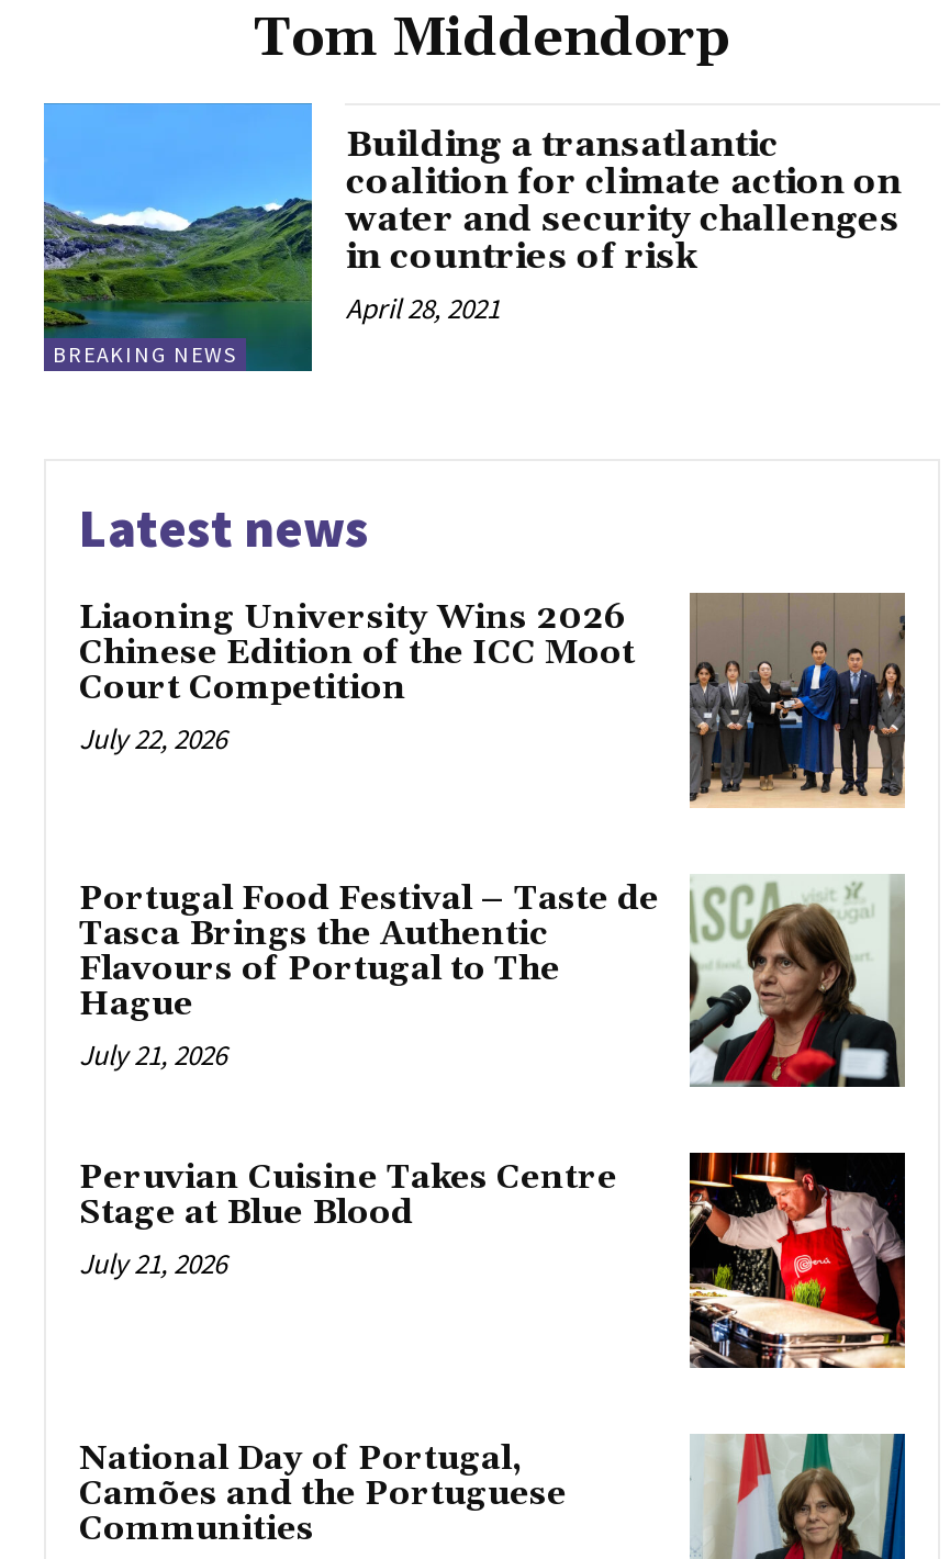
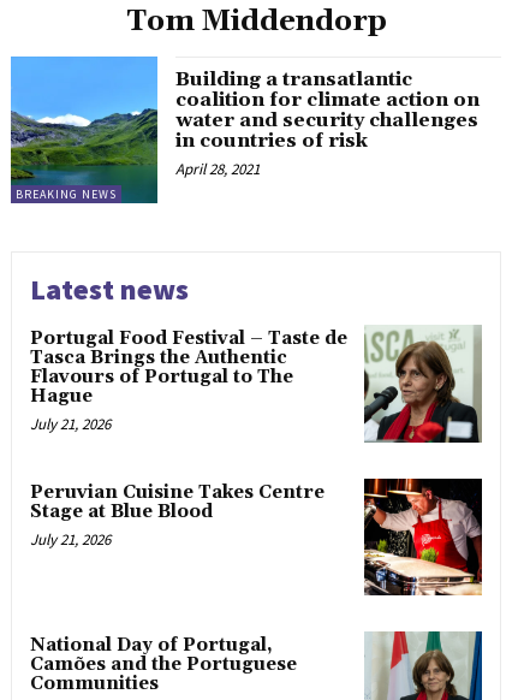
[79,593,905,808] [image] | Liaoning University Wins 2026 | Chinese Edition of the ICC Moot | Court Competition | July 22, 2026 -> none

